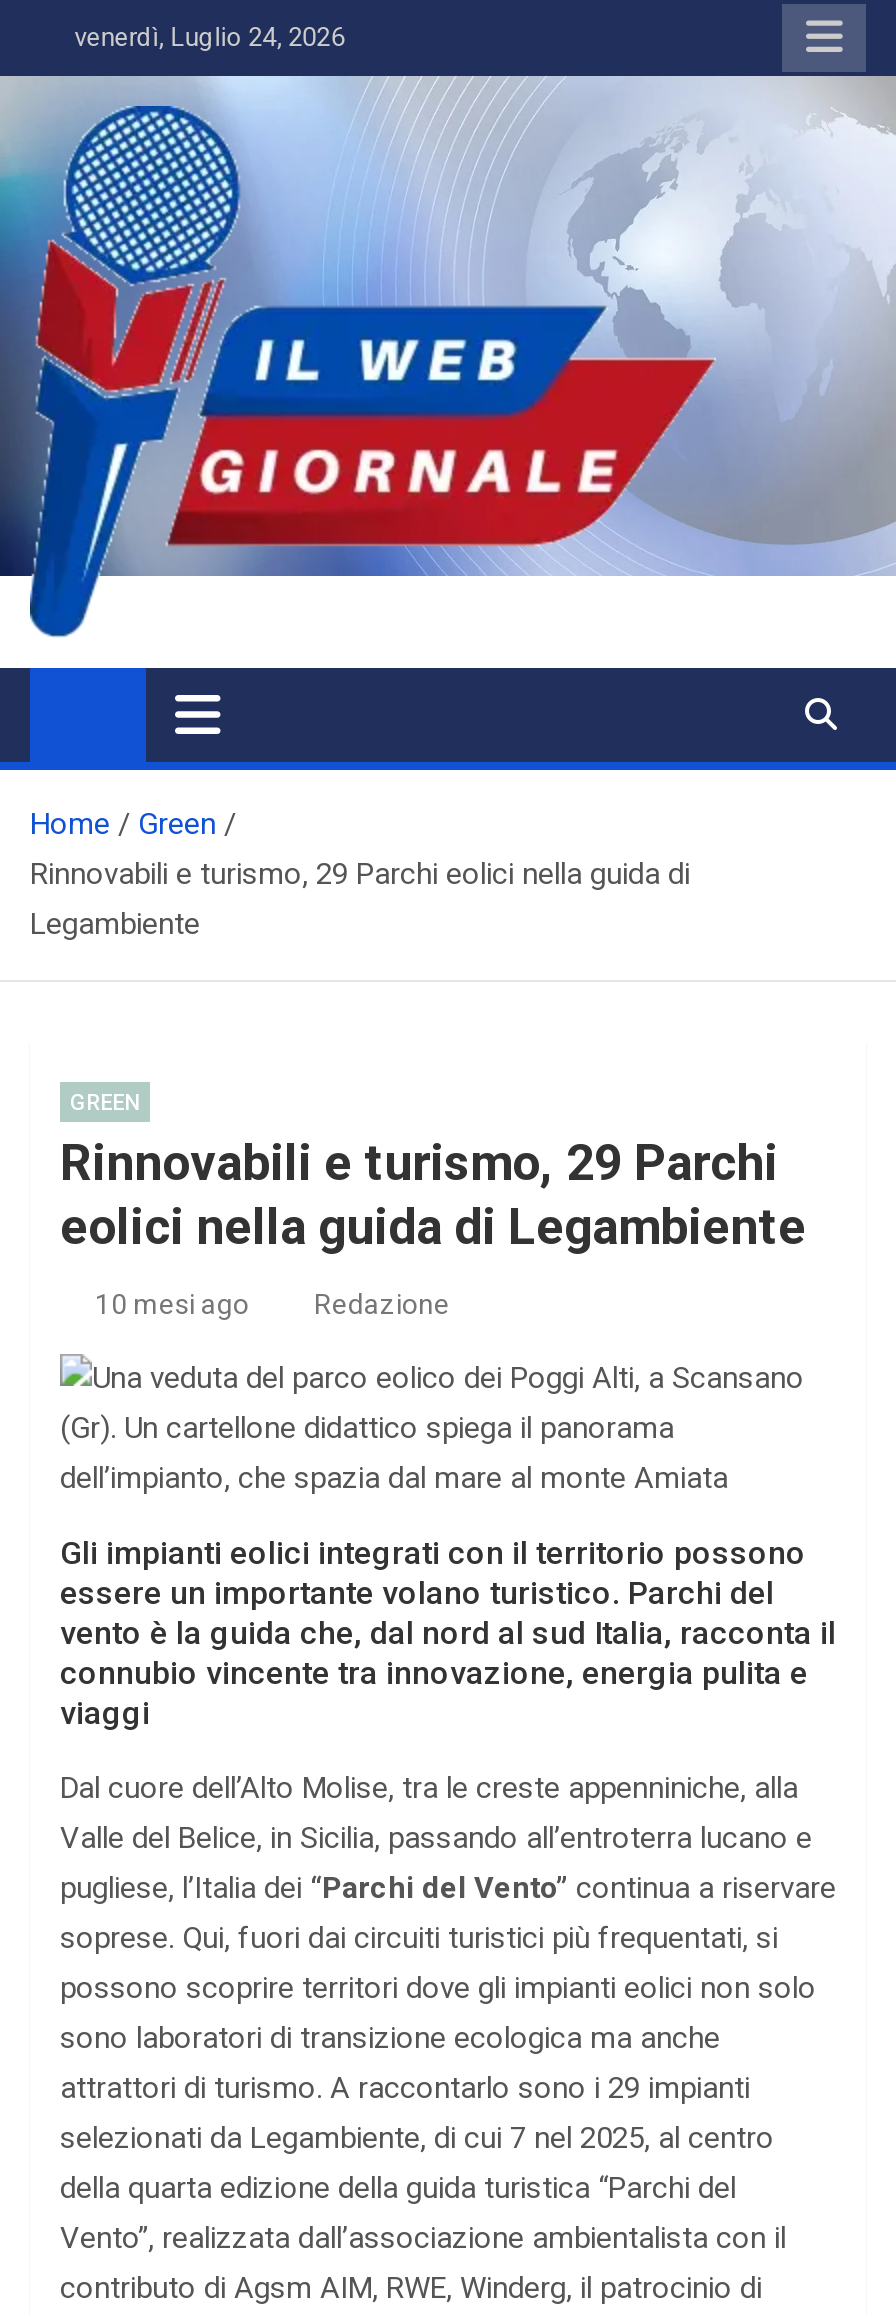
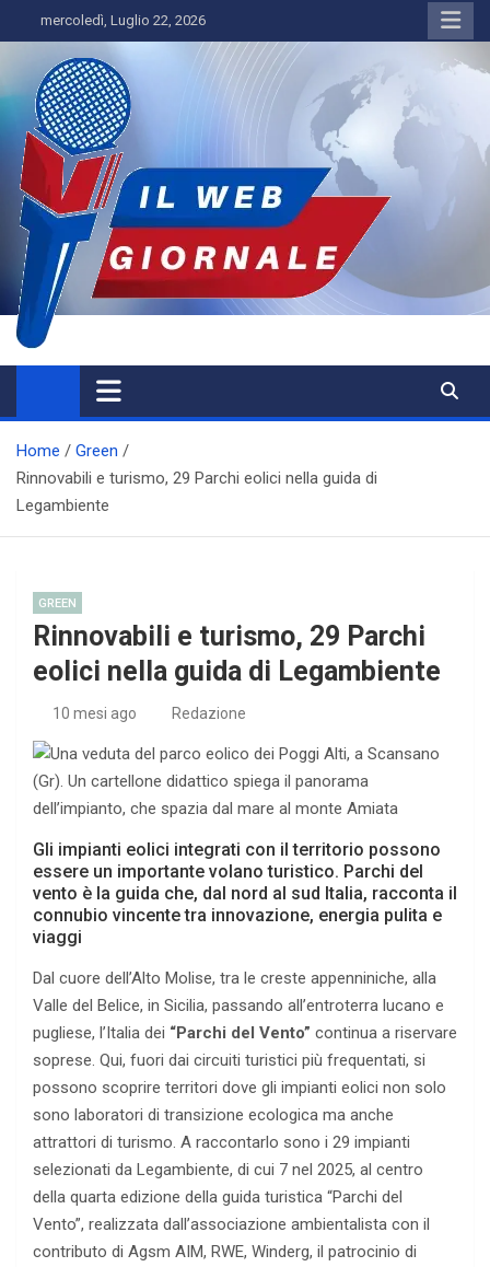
[62,22,344,52] venerdì, Luglio 24, 2026 -> [34,12,206,28] mercoledì, Luglio 22, 2026

